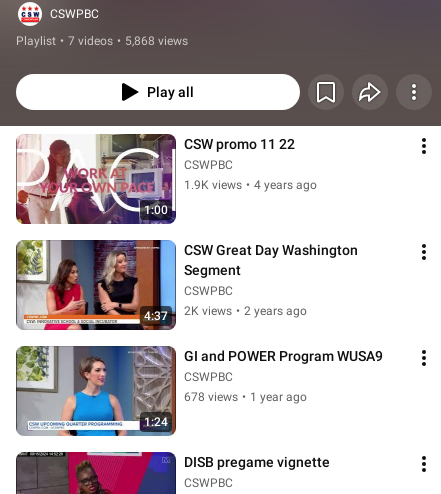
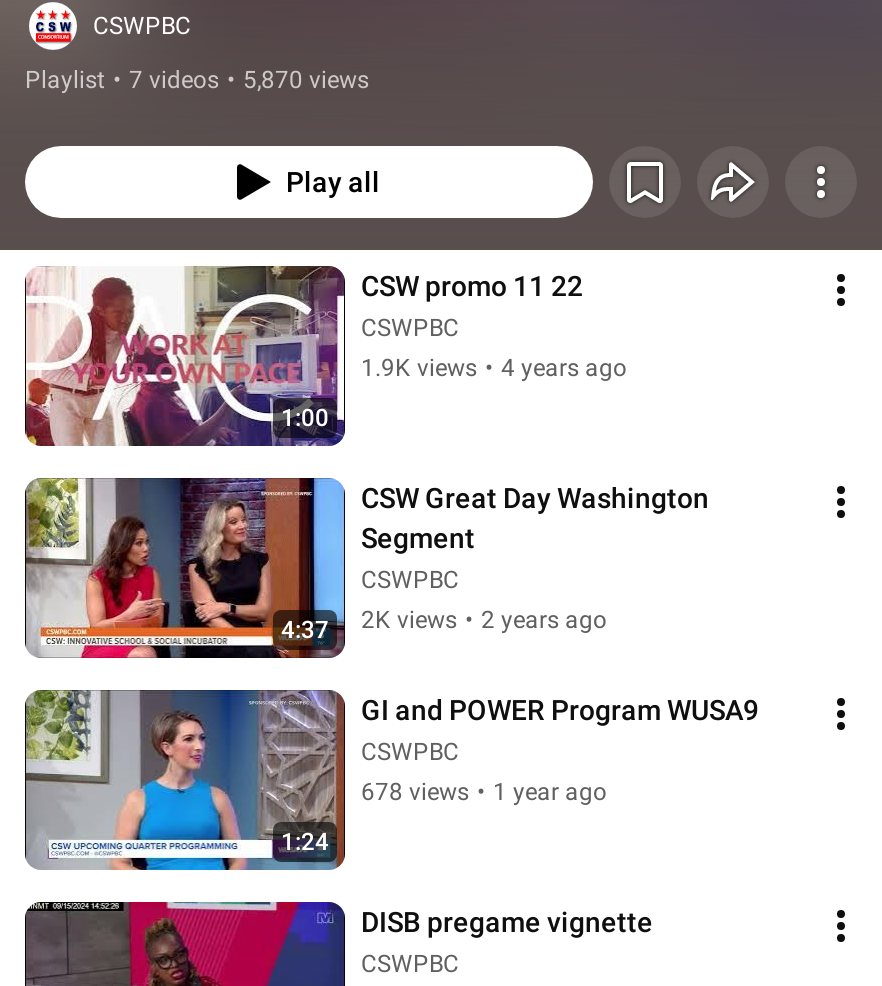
[16,34,188,48] Playlist • 7 videos • 5,868 views -> [25,66,369,94] Playlist • 7 videos • 5,870 views

